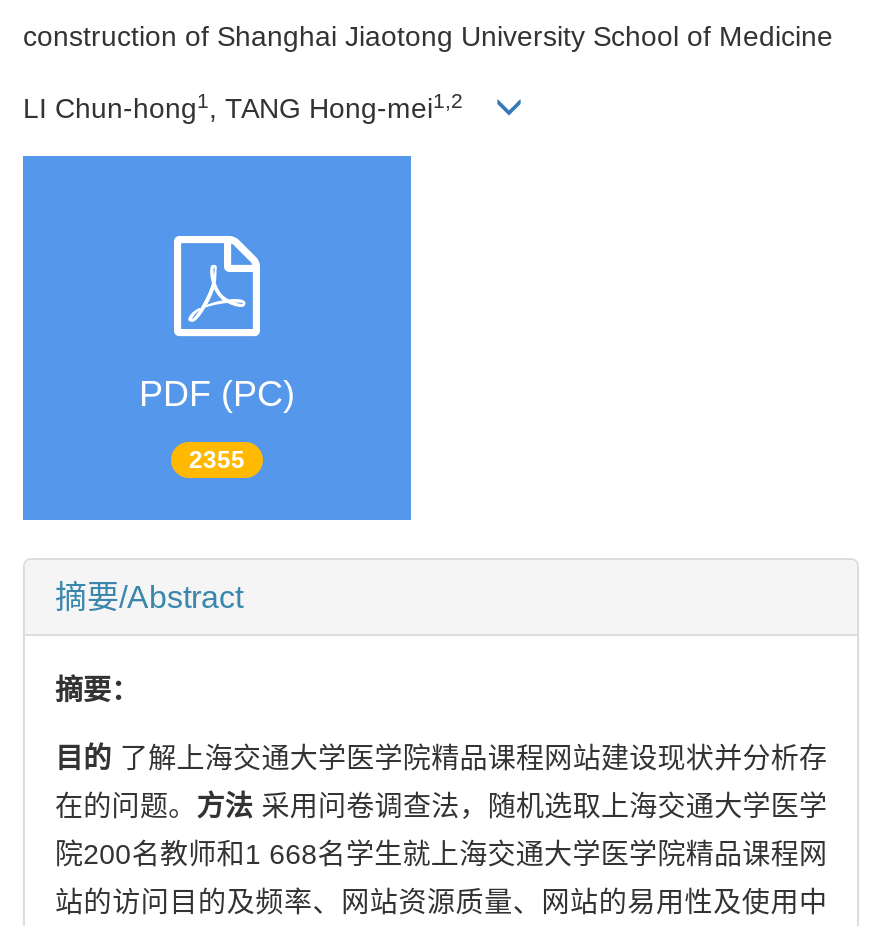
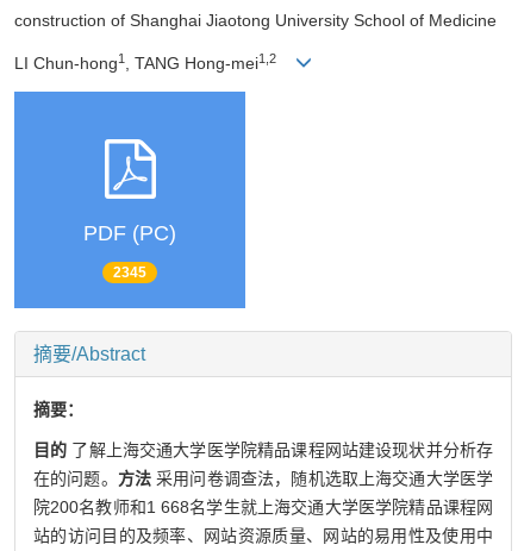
[189,445,245,473] 2355 -> [113,264,146,280] 2345

